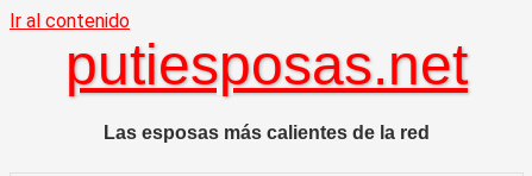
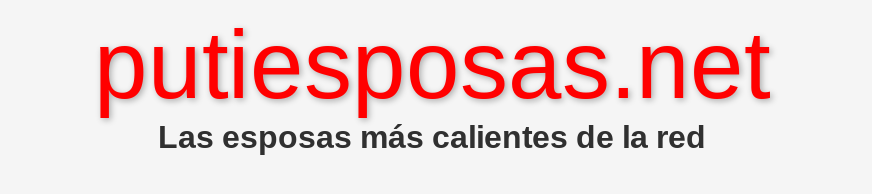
[10,10,130,32] Ir al contenido -> none

